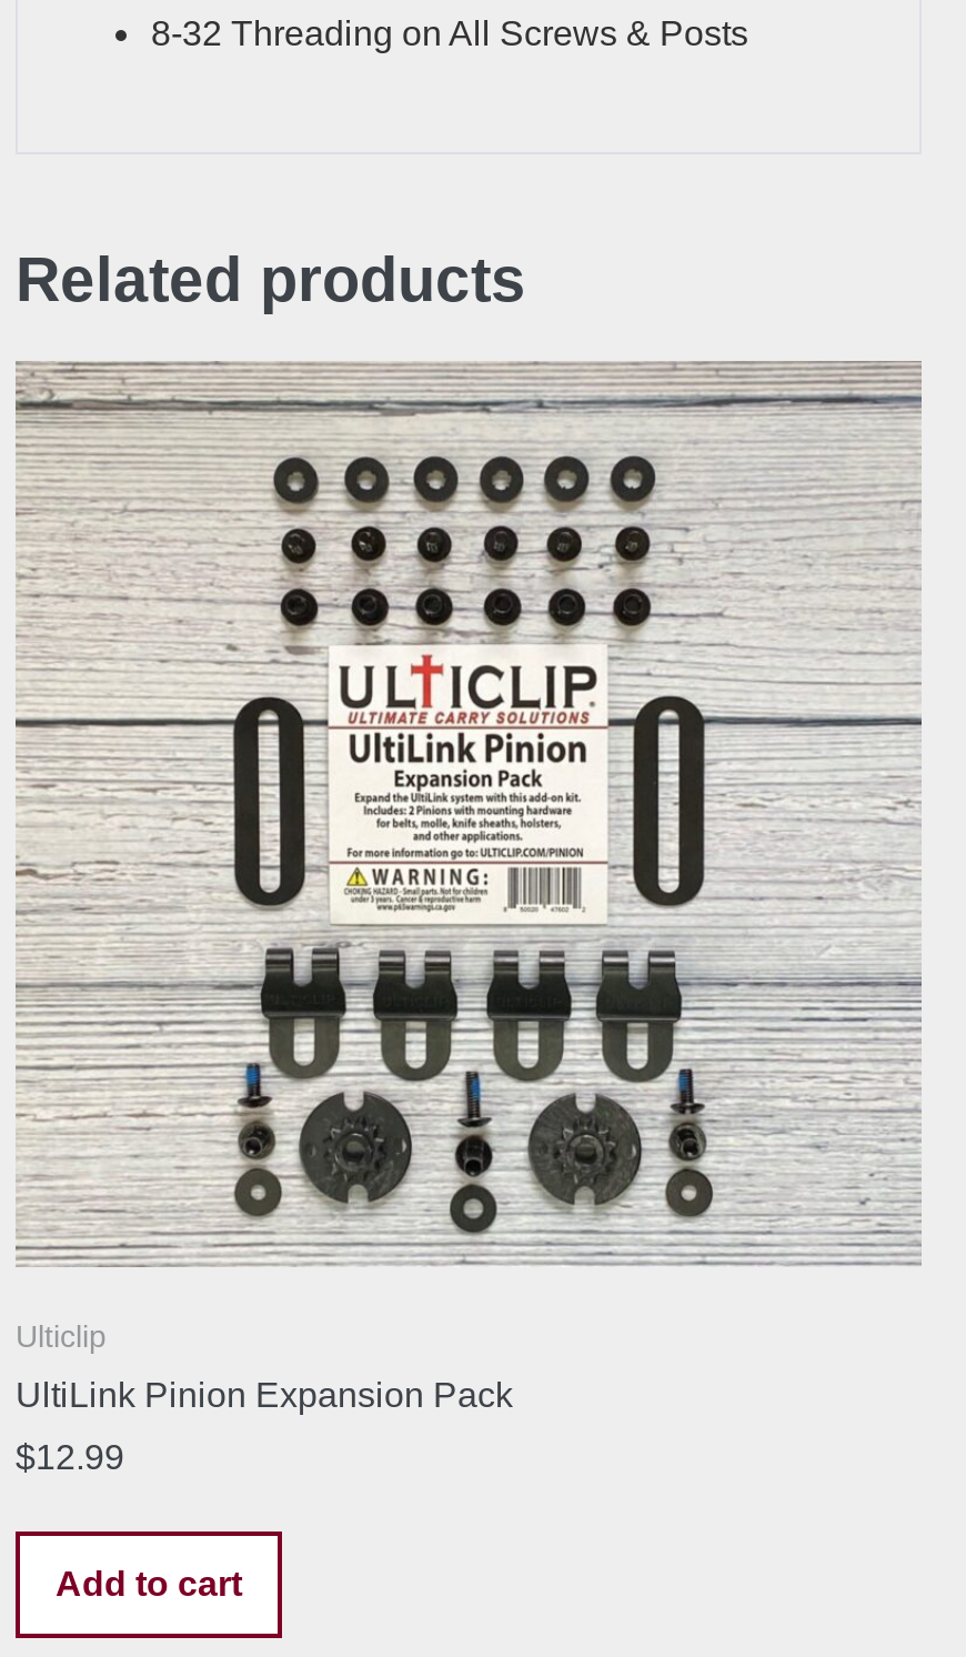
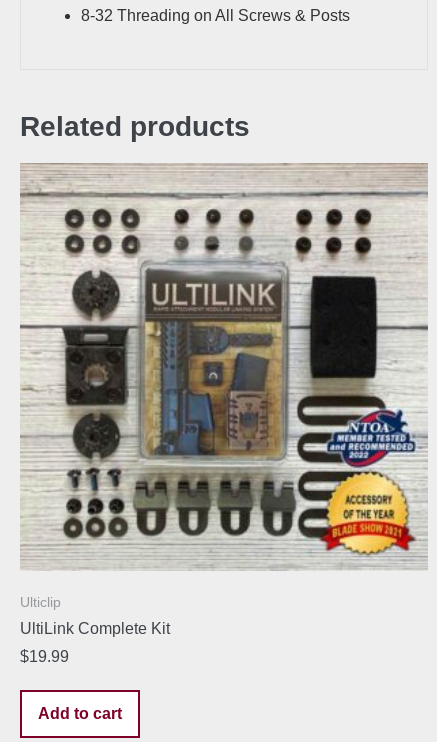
[16,363,922,1265] [image] -> [20,176,428,562] [image]
[16,1375,513,1413] UltiLink Pinion Expansion Pack -> [20,620,170,637] UltiLink Complete Kit
[16,1437,124,1475] $12.99 -> [20,648,69,665] $19.99

